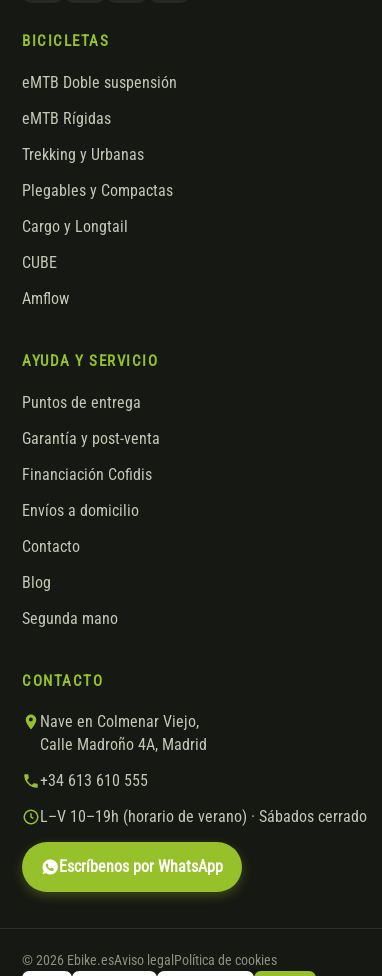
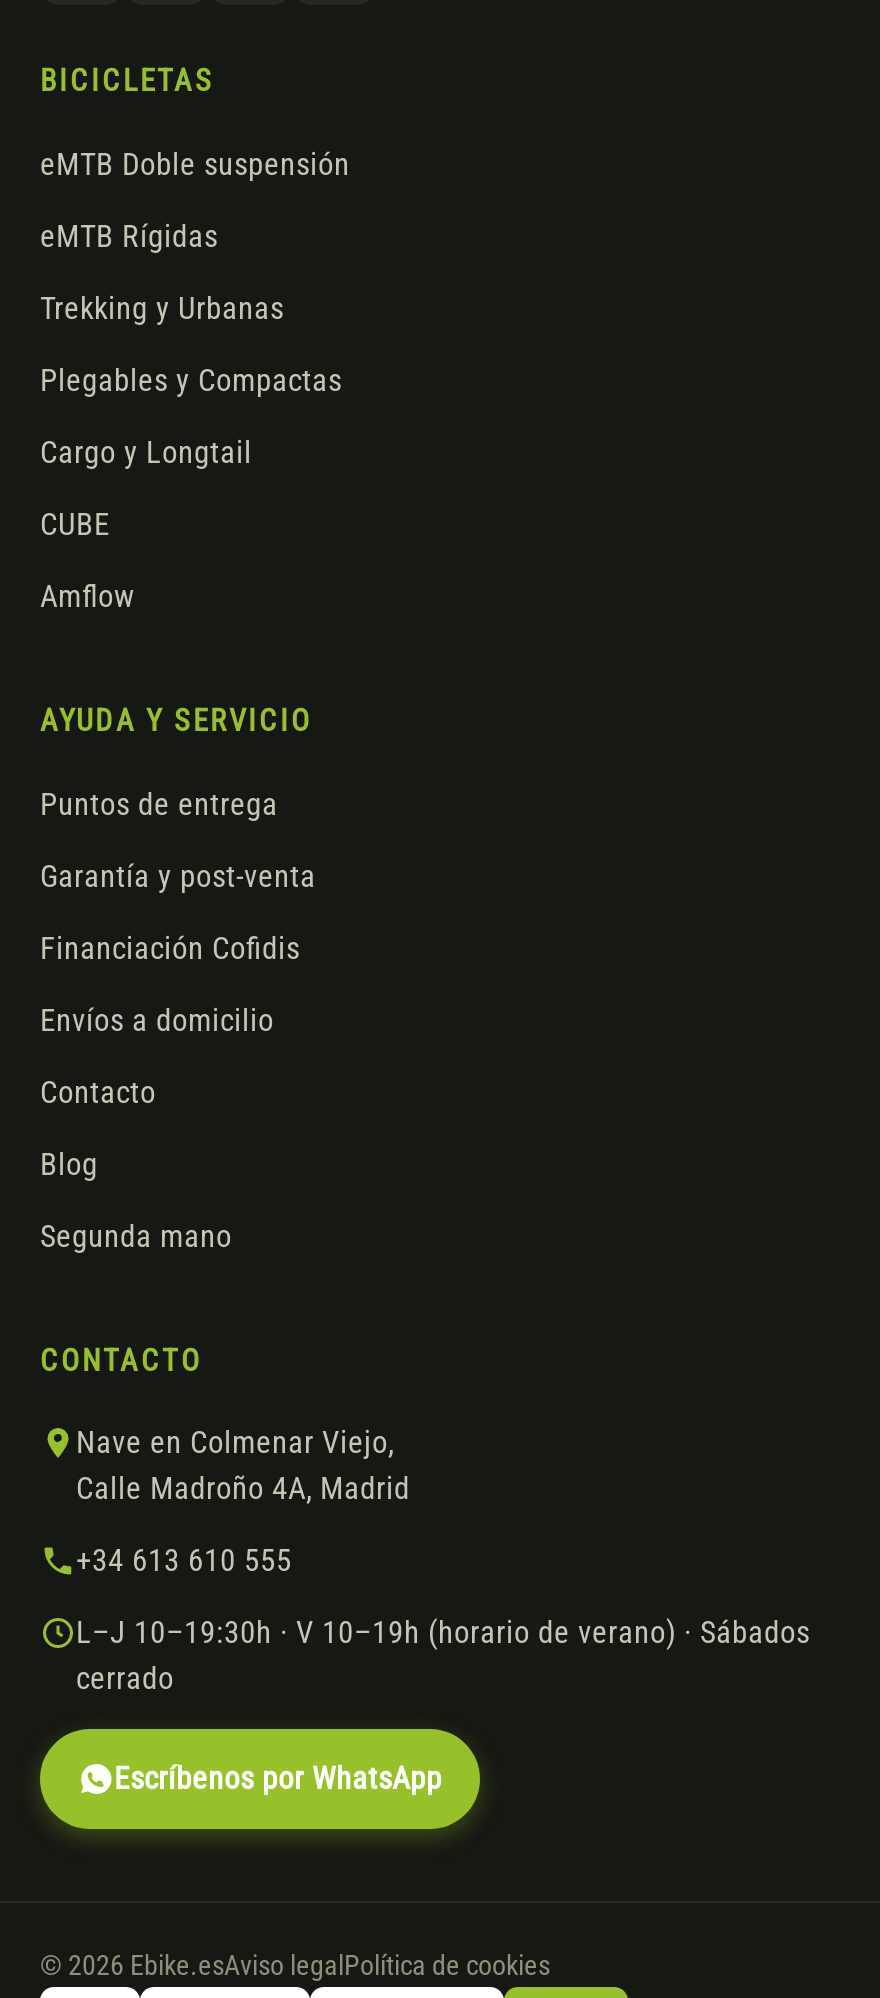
[40,807,367,825] L–V 10–19h (horario de verano) · Sábados cerrado -> [76,1615,810,1697] L–J 10–19:30h · V 10–19h (horario de verano) · Sábados | cerrado

